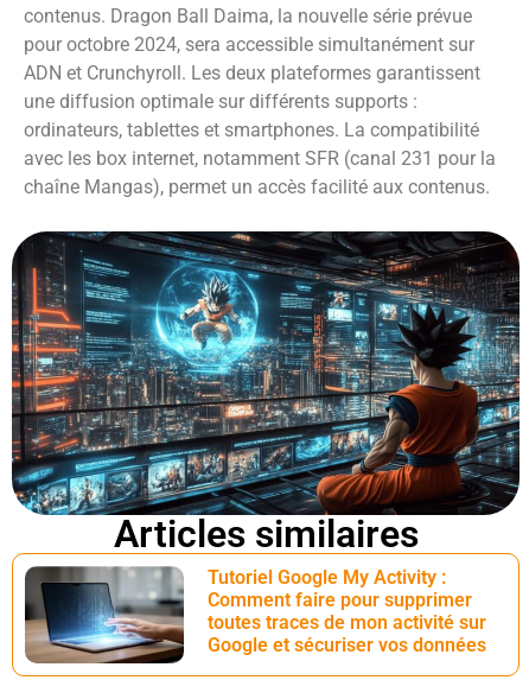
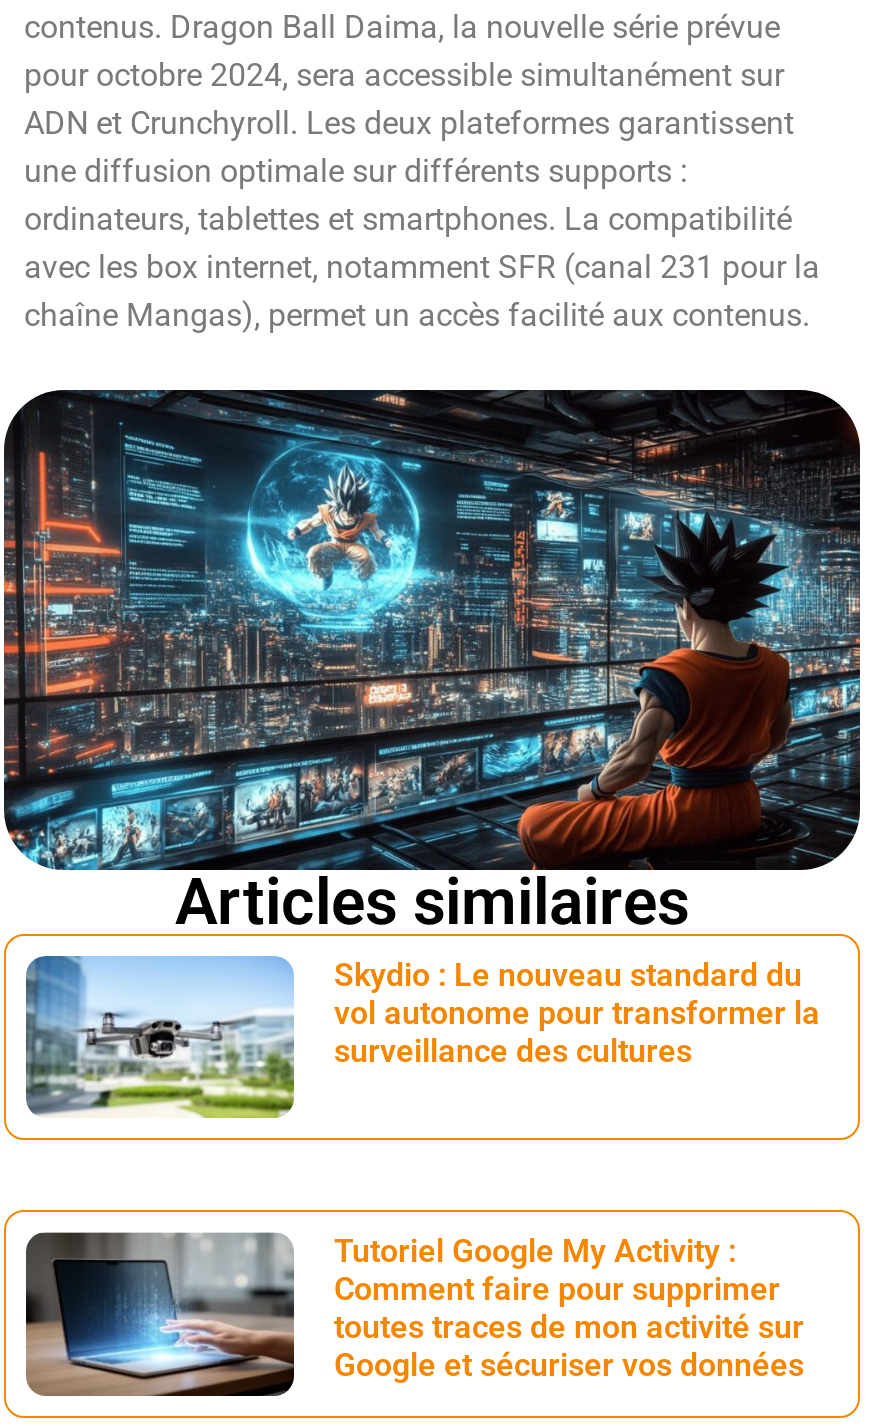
none -> [24,954,820,1120] [image] | Skydio : Le nouveau standard du | vol autonome pour transformer la | surveillance des cultures

